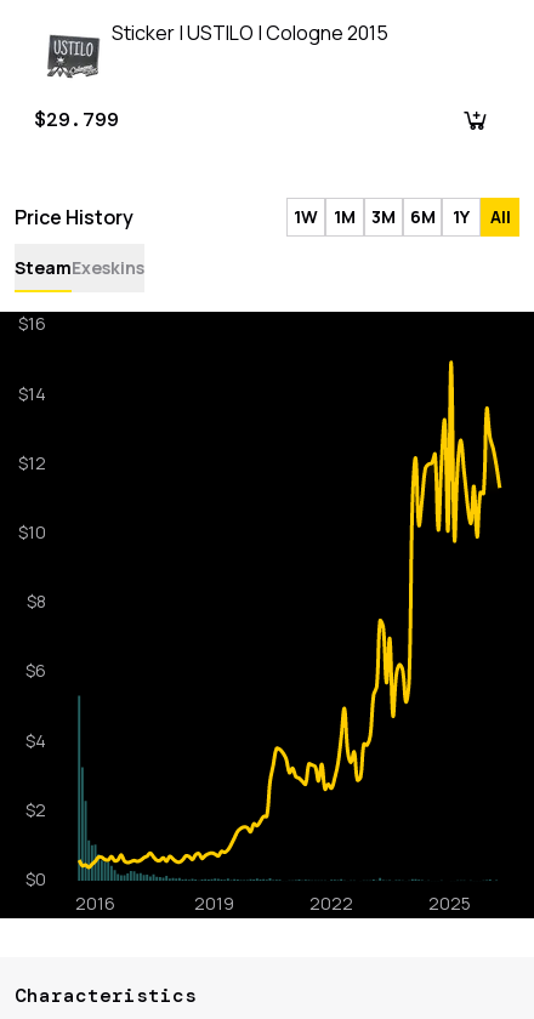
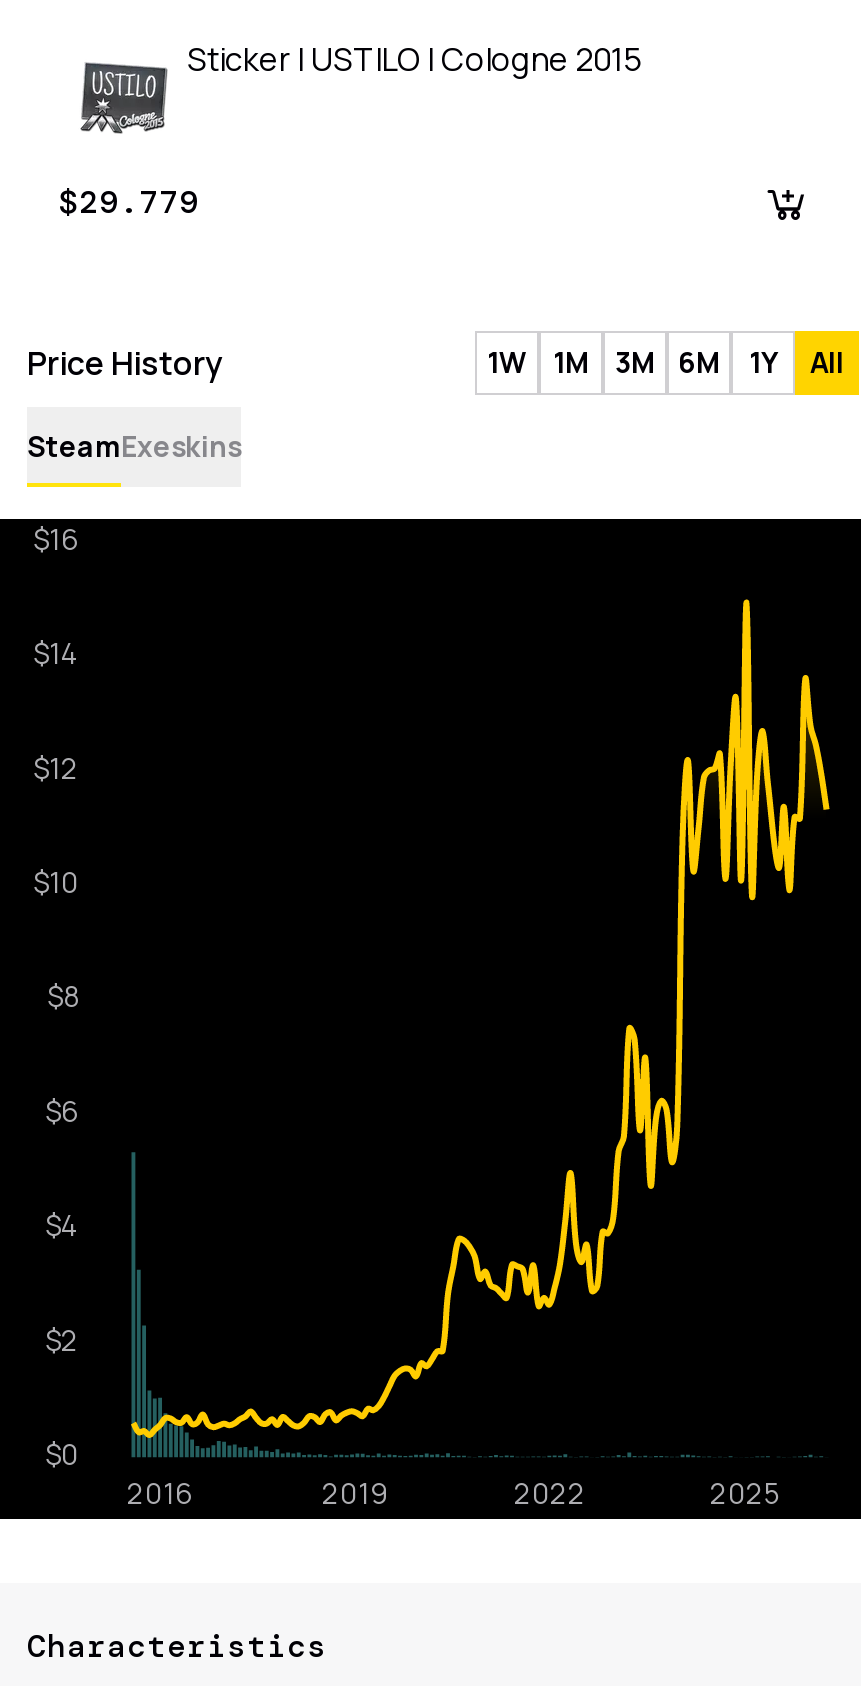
[34,107,119,133] $29.799 -> [59,182,199,224] $29.779

